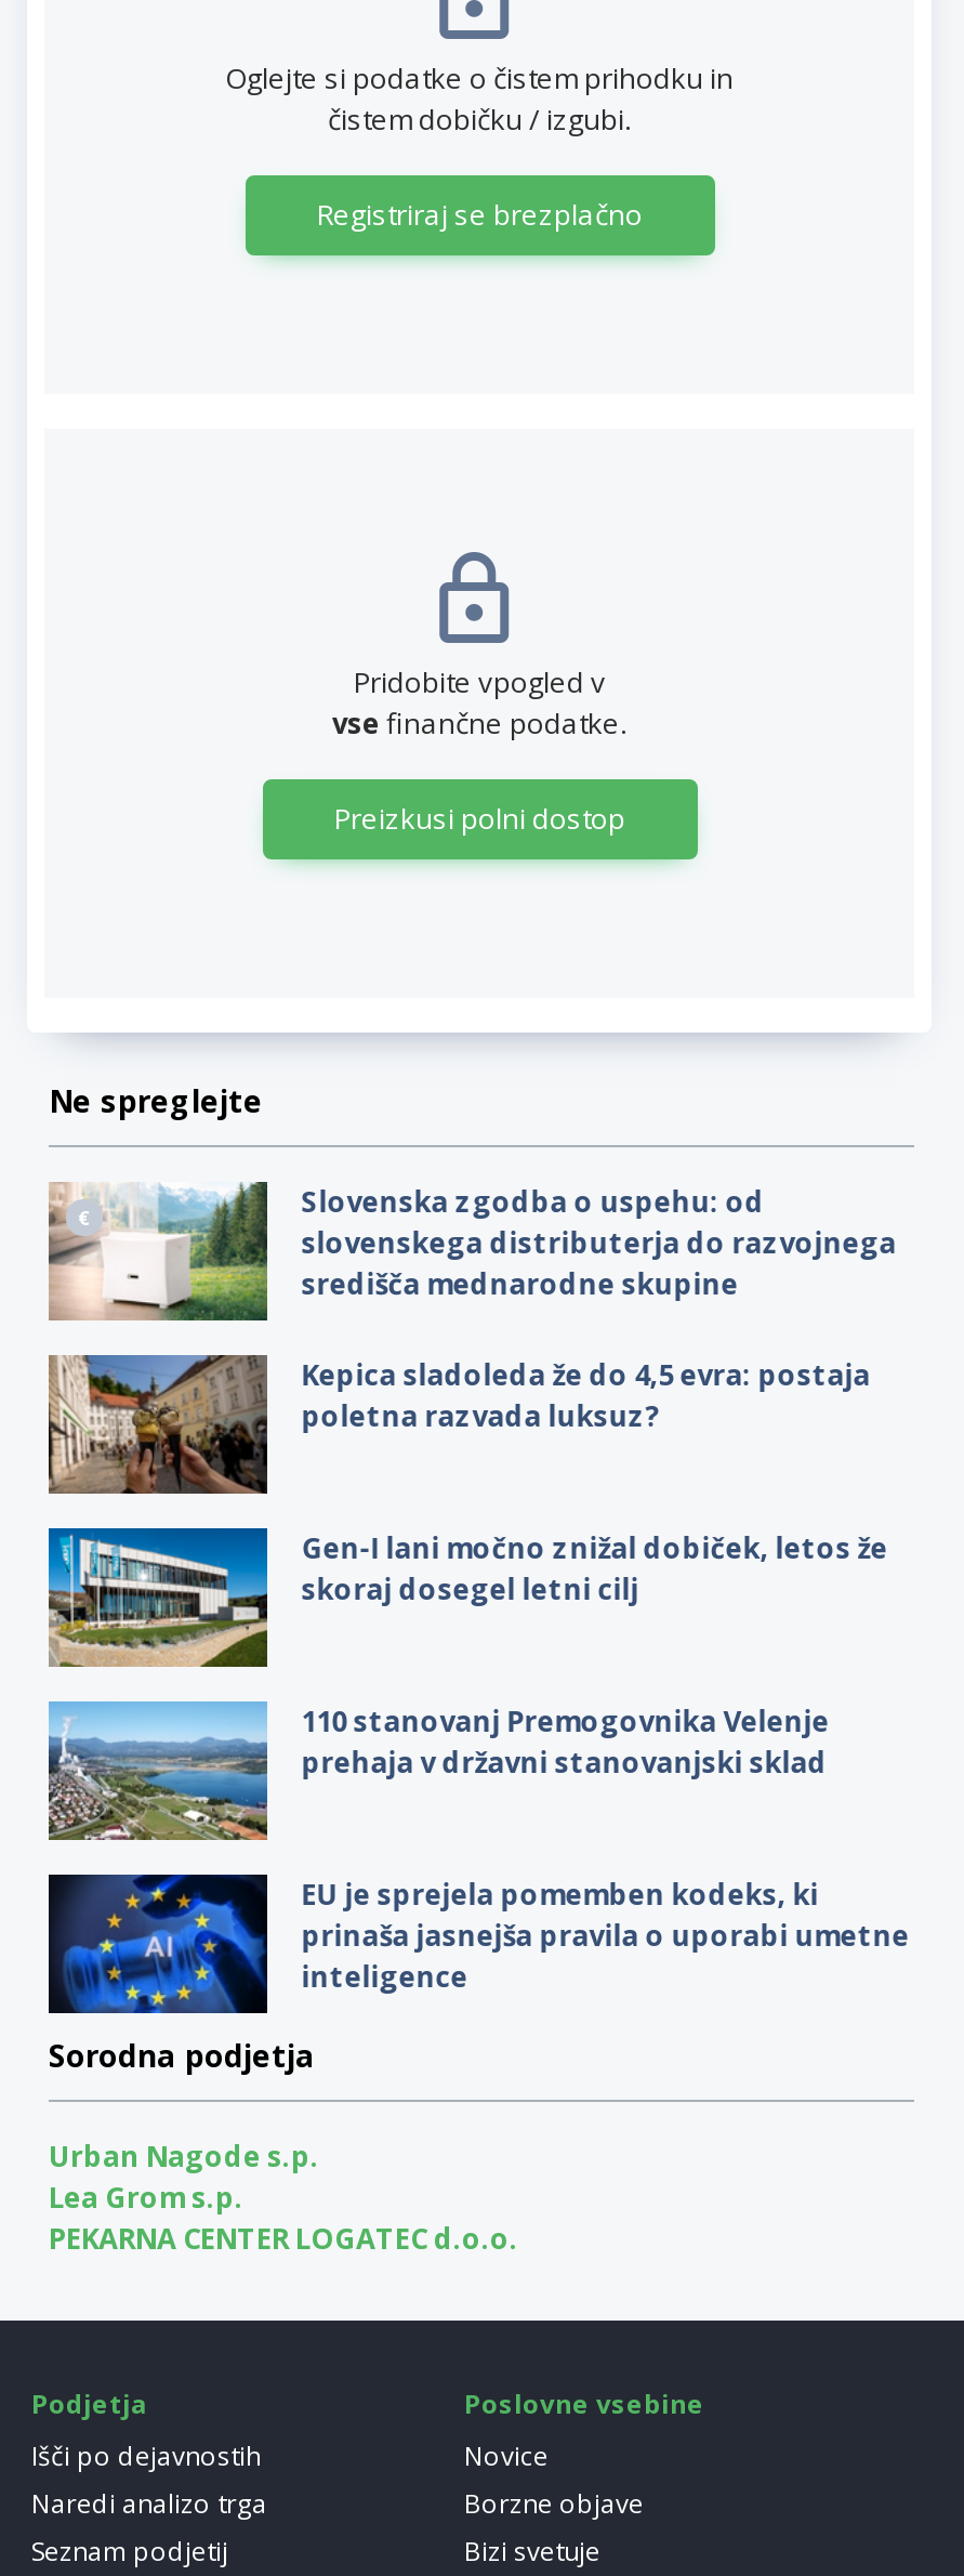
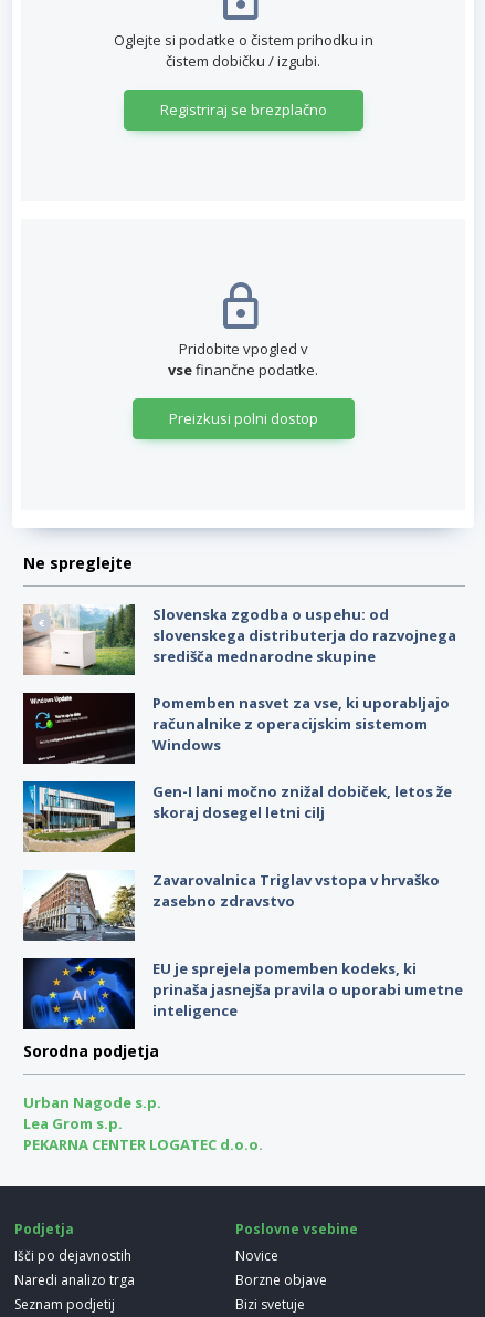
[47,1353,871,1496] [image] | Kepica sladoleda že do 4,5 evra: postaja | poletna razvada luksuz? -> [23,692,449,765] [image] | Pomemben nasvet za vse, ki uporabljajo | računalnike z operacijskim sistemom | Windows
[47,1699,829,1842] [image] | 110 stanovanj Premogovnika Velenje | prehaja v državni stanovanjski sklad -> [23,870,439,942] [image] | Zavarovalnica Triglav vstopa v hrvaško | zasebno zdravstvo

